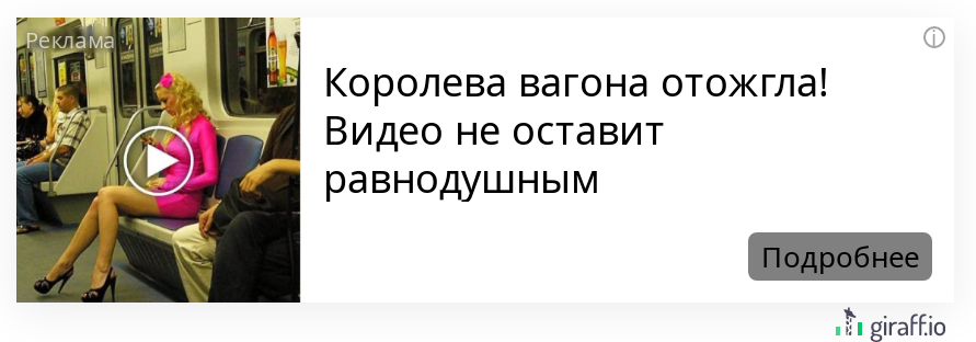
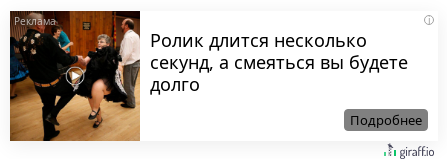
[14,15,829,305] [image] | Королева вагона отожгла! | Видео не оставит | равнодушным -> [9,10,408,142] [image] | Ролик длится несколько | секунд, а смеяться вы будете | долго

